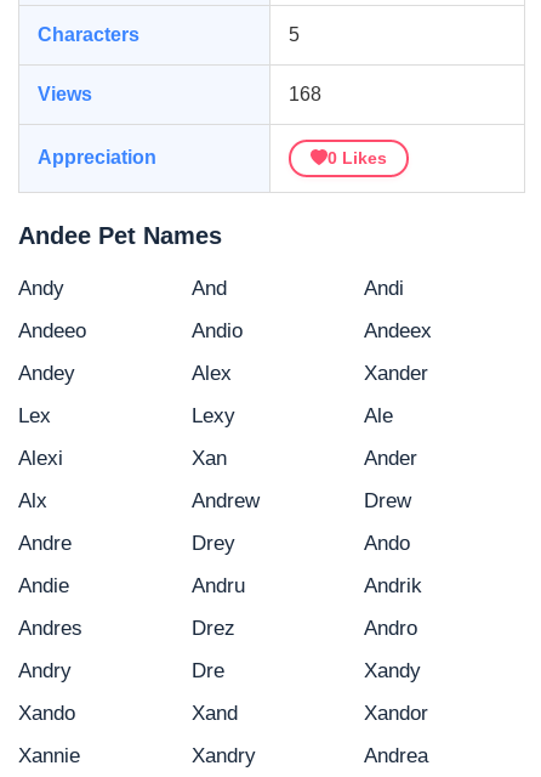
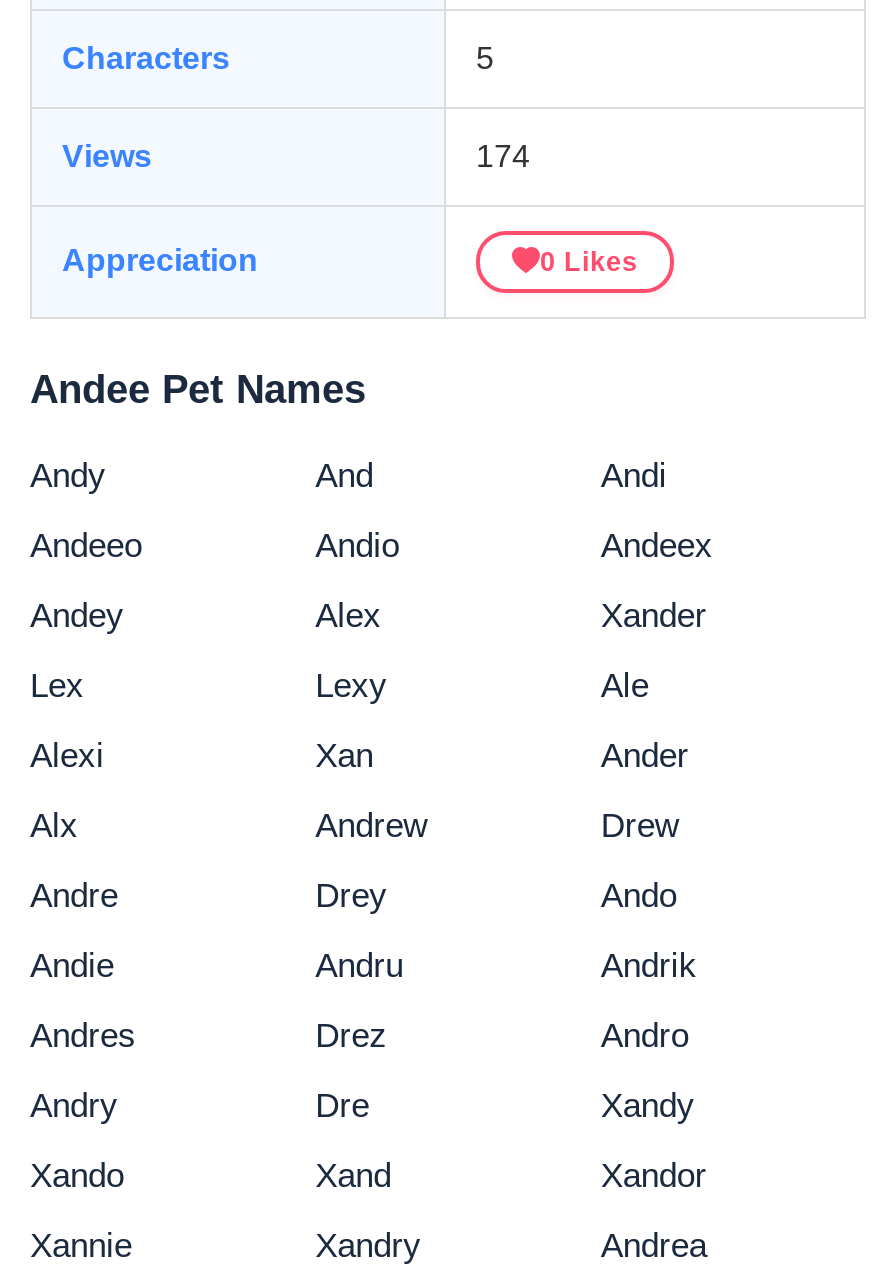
[289,83,321,104] 168 -> [476,138,530,172] 174

